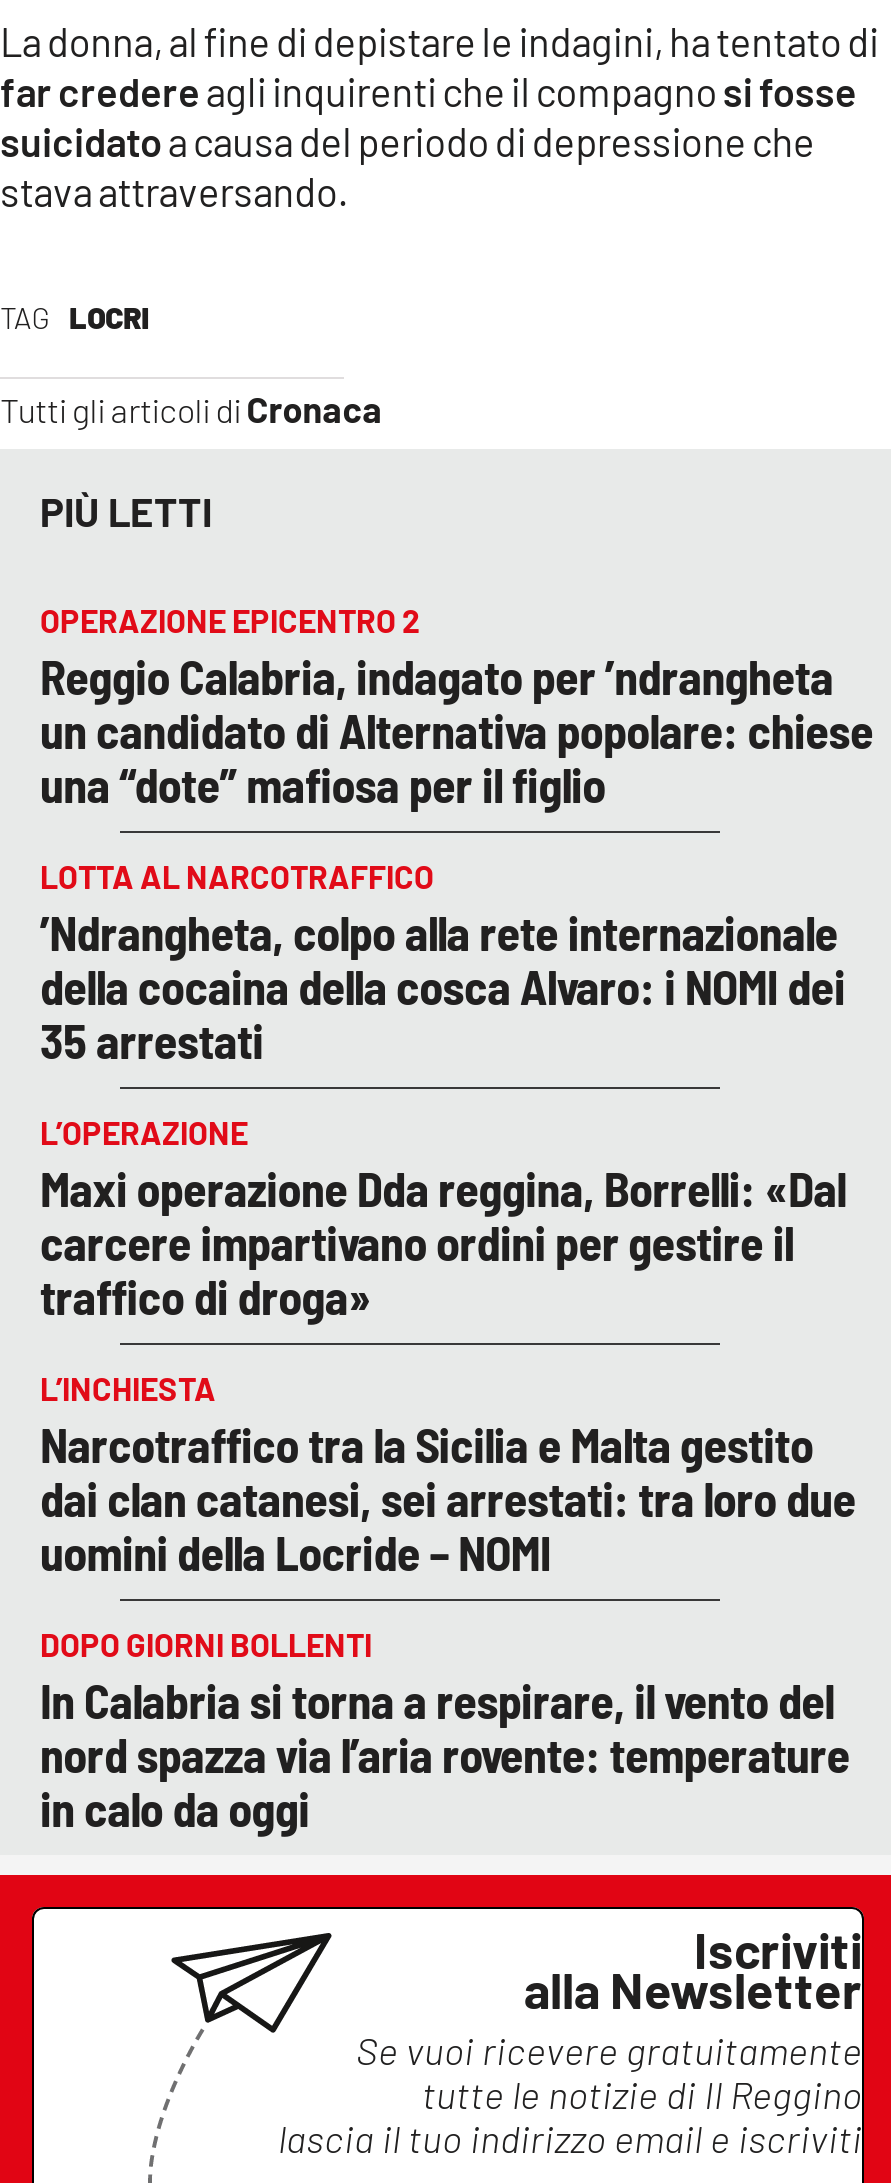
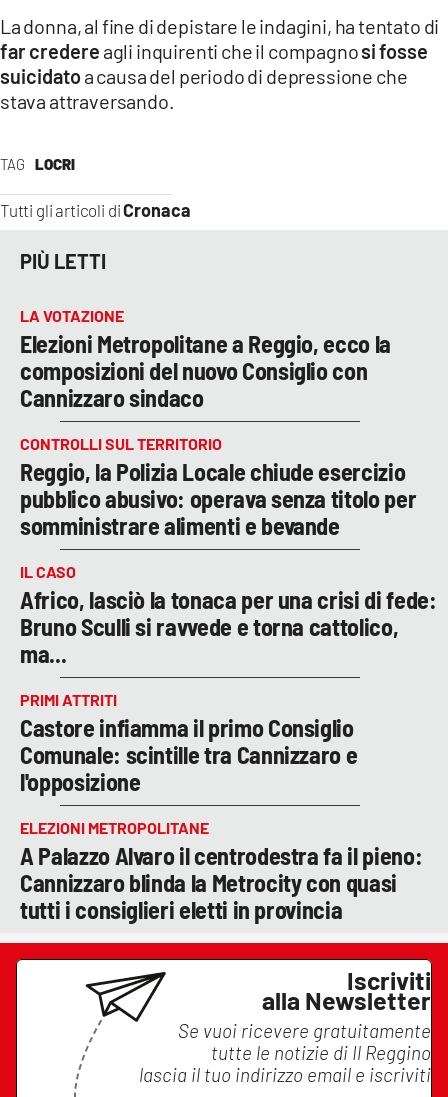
[40,601,873,813] OPERAZIONE EPICENTRO 2 | Reggio Calabria, indagato per ’ndrangheta | un candidato di Alternativa popolare: chiese | una “dote” mafiosa per il figlio -> [20,306,391,412] LA VOTAZIONE | Elezioni Metropolitane a Reggio, ecco la | composizioni del nuovo Consiglio con | Cannizzaro sindaco
[40,857,845,1069] LOTTA AL NARCOTRAFFICO | ’Ndrangheta, colpo alla rete internazionale | della cocaina della cosca Alvaro: i NOMI dei | 35 arrestati -> [20,434,416,540] CONTROLLI SUL TERRITORIO | Reggio, la Polizia Locale chiude esercizio | pubblico abusivo: operava senza titolo per | somministrare alimenti e bevande
[40,1113,846,1325] L’OPERAZIONE | Maxi operazione Dda reggina, Borrelli: «Dal | carcere impartivano ordini per gestire il | traffico di droga» -> [20,562,437,668] IL CASO | Africo, lasciò la tonaca per una crisi di fede: | Bruno Sculli si ravvede e torna cattolico, | ma...
[40,1369,856,1581] L’INCHIESTA | Narcotraffico tra la Sicilia e Malta gestito | dai clan catanesi, sei arrestati: tra loro due | uomini della Locride – NOMI -> [20,690,357,796] PRIMI ATTRITI | Castore infiamma il primo Consiglio | Comunale: scintille tra Cannizzaro e | l'opposizione
[40,1625,850,1837] DOPO GIORNI BOLLENTI | In Calabria si torna a respirare, il vento del | nord spazza via l’aria rovente: temperature | in calo da oggi -> [20,818,422,924] ELEZIONI METROPOLITANE | A Palazzo Alvaro il centrodestra fa il pieno: | Cannizzaro blinda la Metrocity con quasi | tutti i consiglieri eletti in provincia

